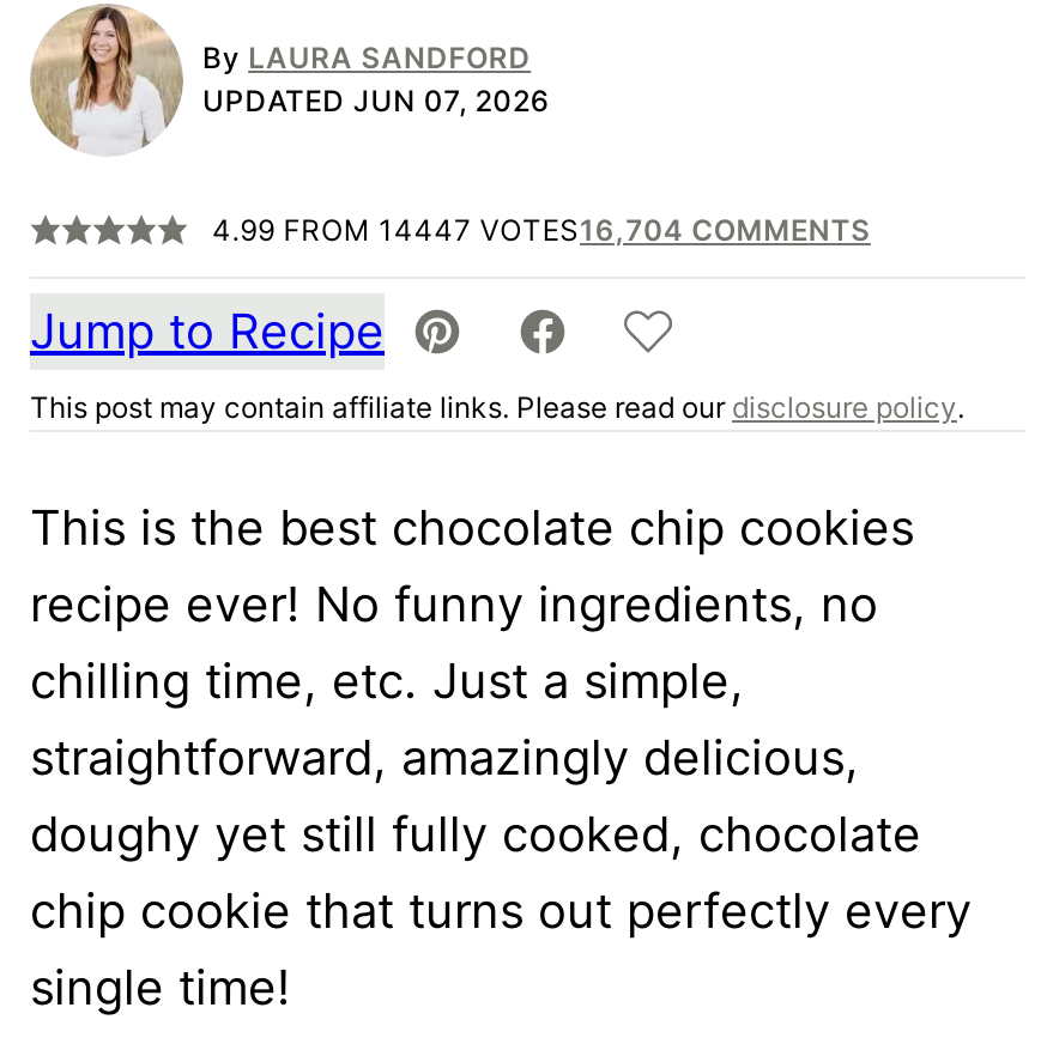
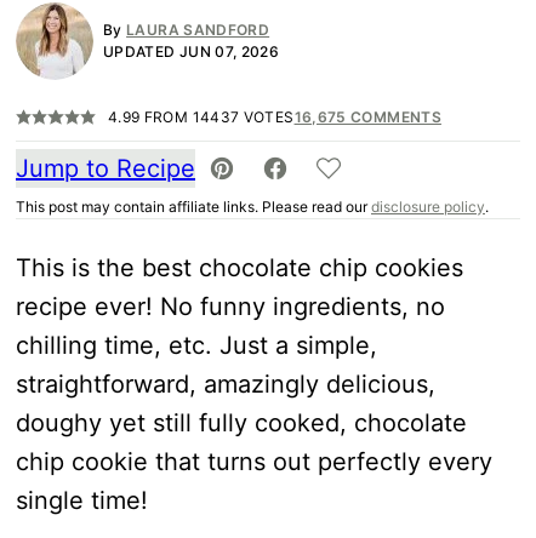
[212,212,871,248] 4.99 FROM 14447 VOTES16,704 COMMENTS -> [108,108,441,126] 4.99 FROM 14437 VOTES16,675 COMMENTS

